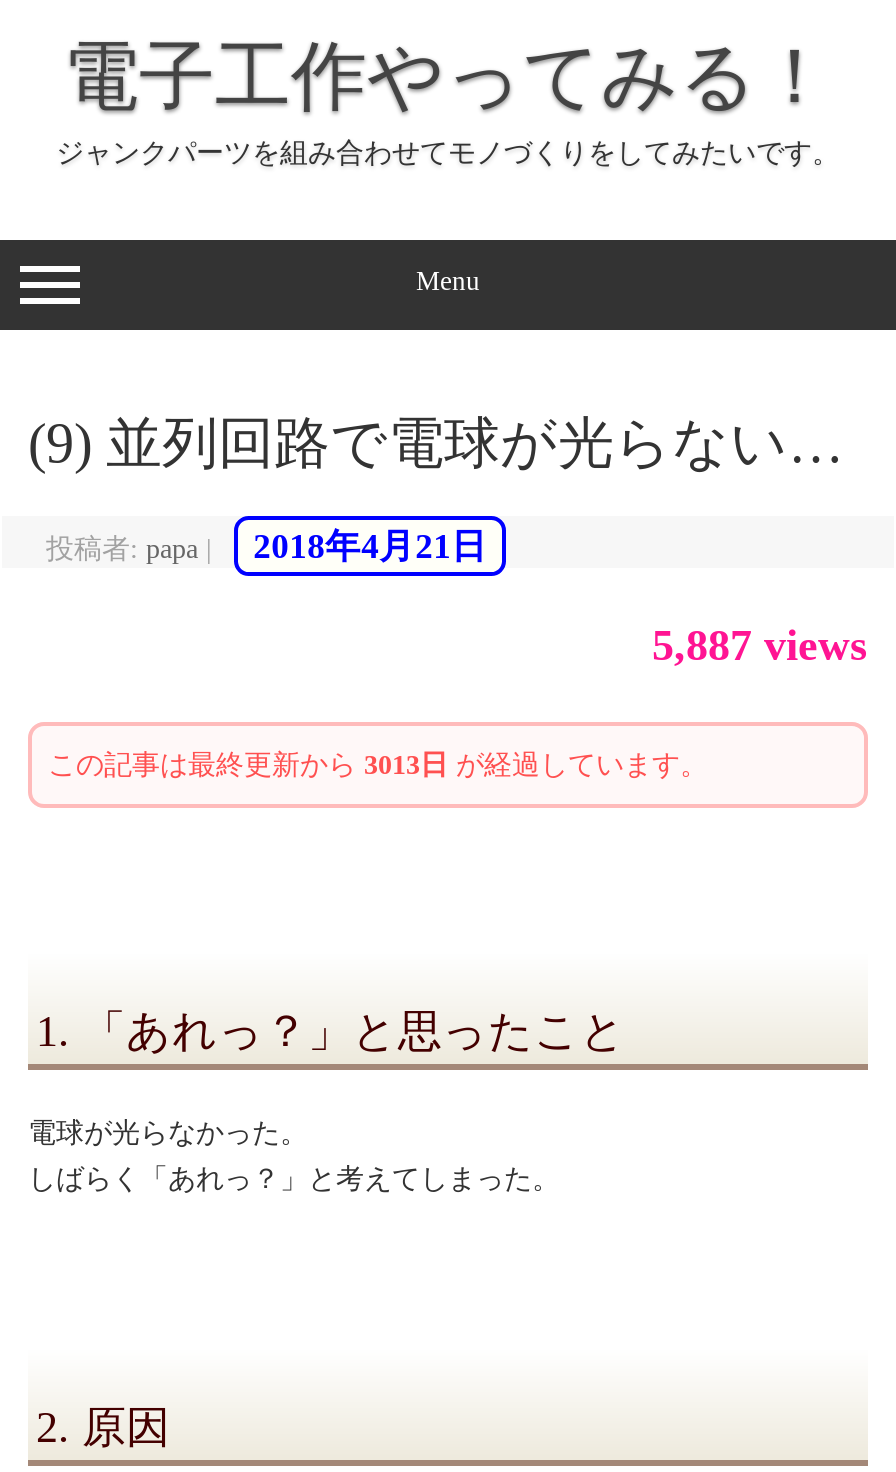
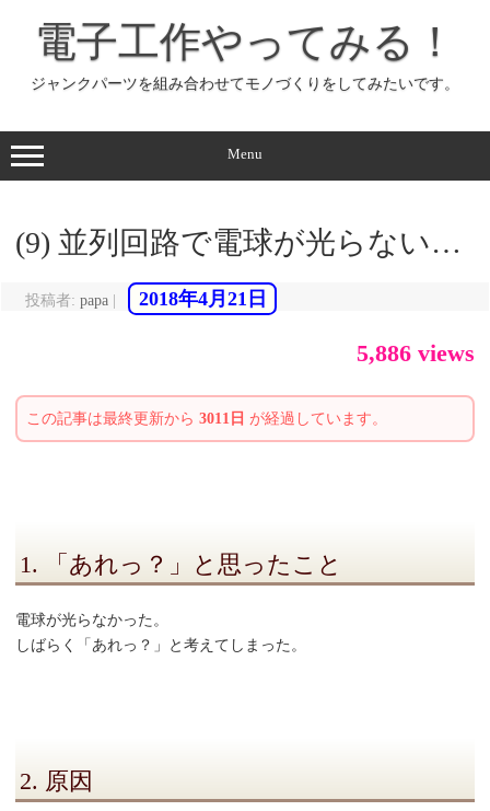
[652,620,868,670] 5,887 views -> [357,339,475,367] 5,886 views
[48,750,708,780] この記事は最終更新から3013日が経過しています。 -> [26,410,387,427] この記事は最終更新から3011日が経過しています。

